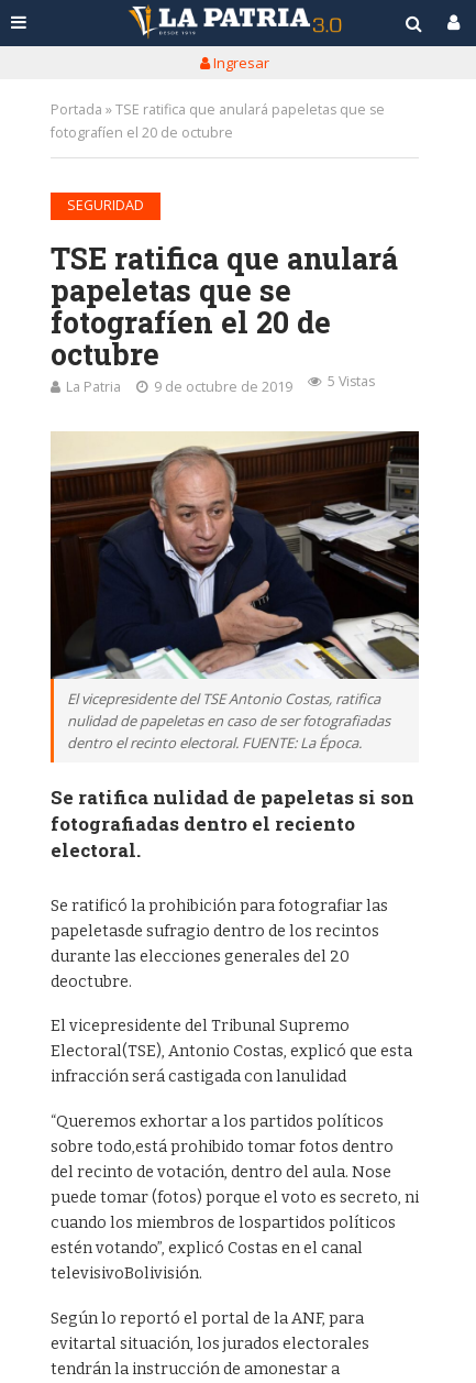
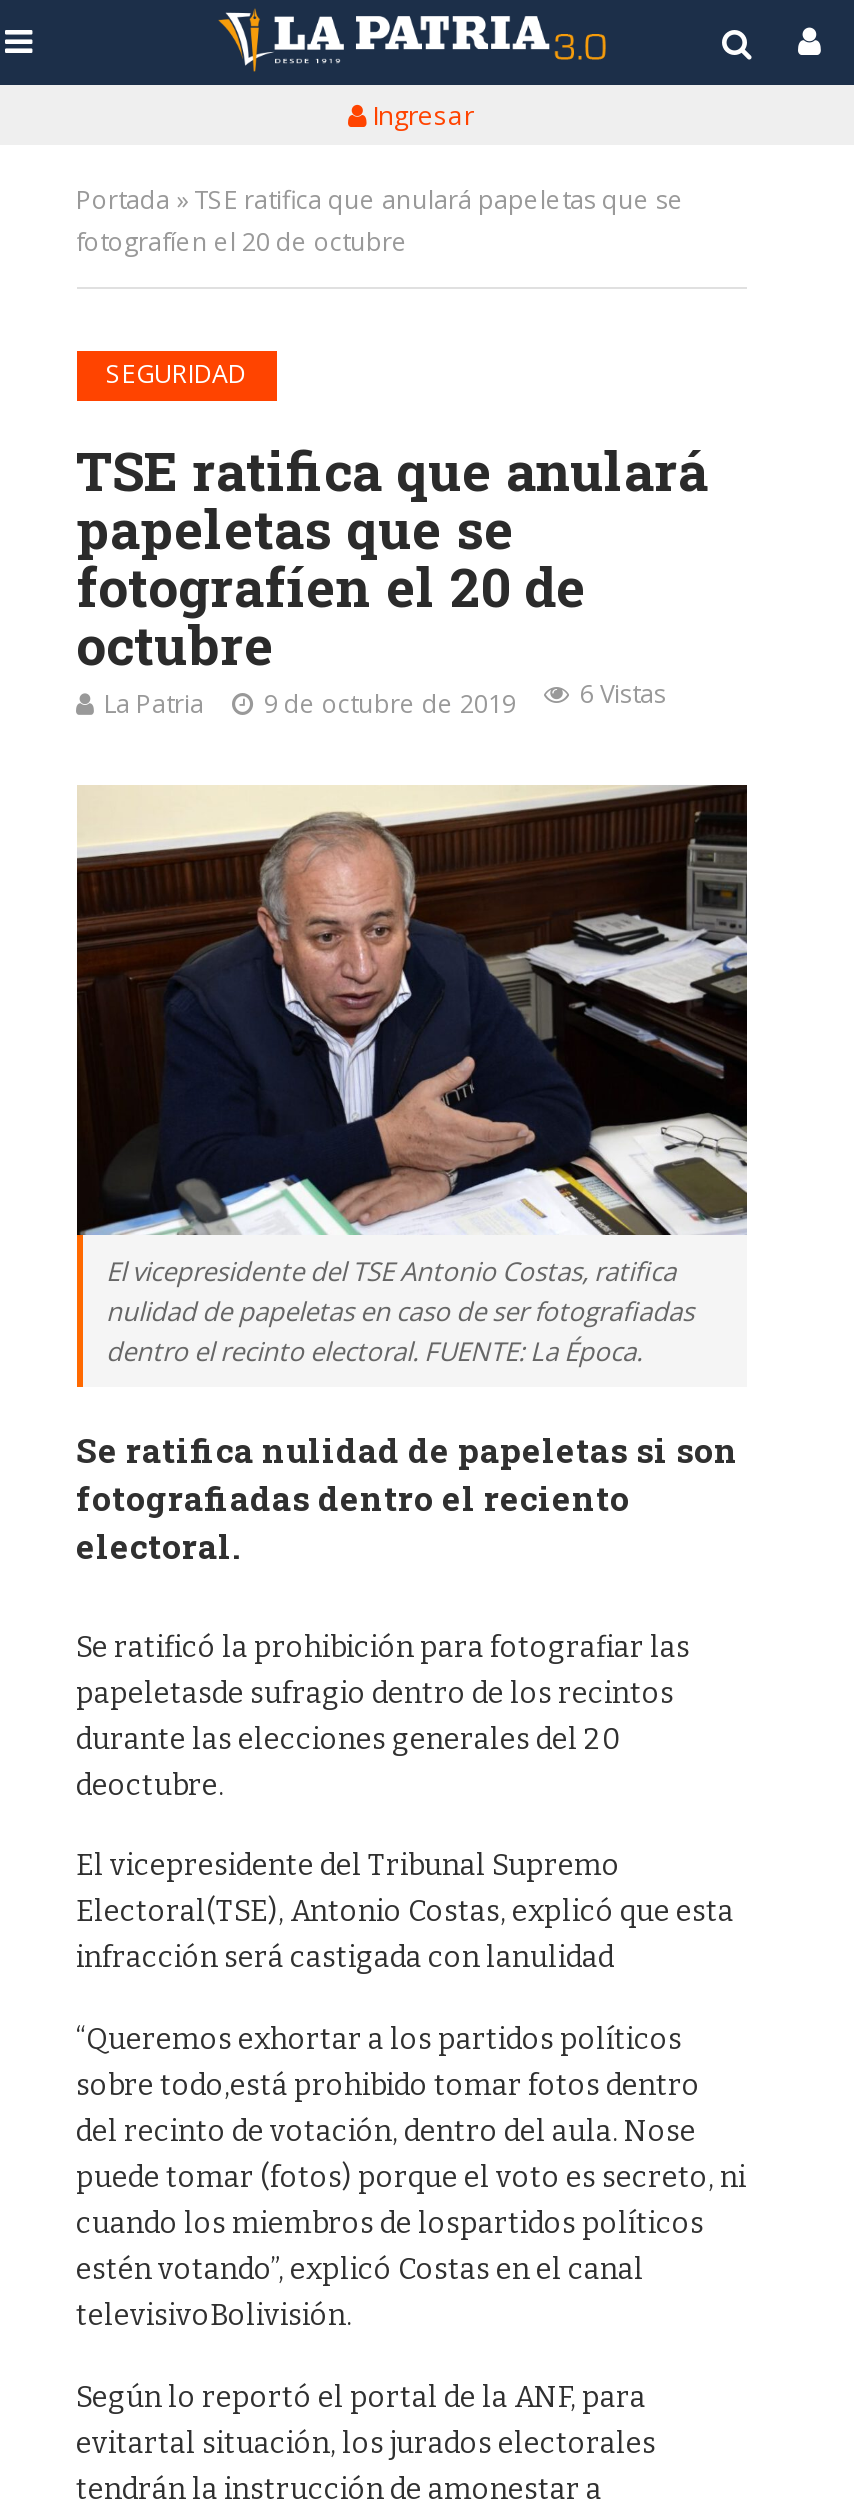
[65,372,374,396] La Patria 9 de octubre de 2019 5 Vistas -> [104,677,666,721] La Patria 9 de octubre de 2019 6 Vistas

